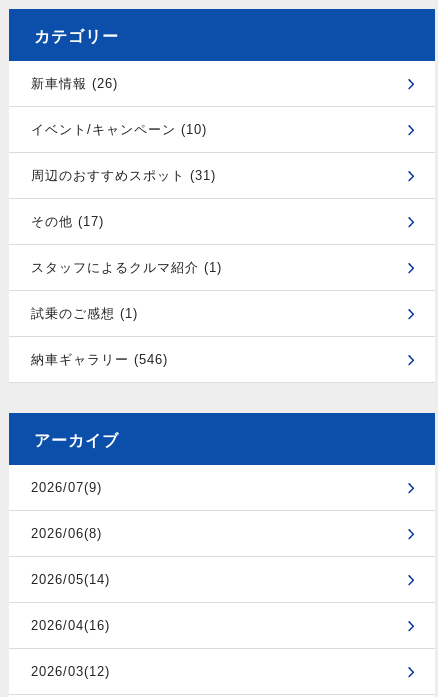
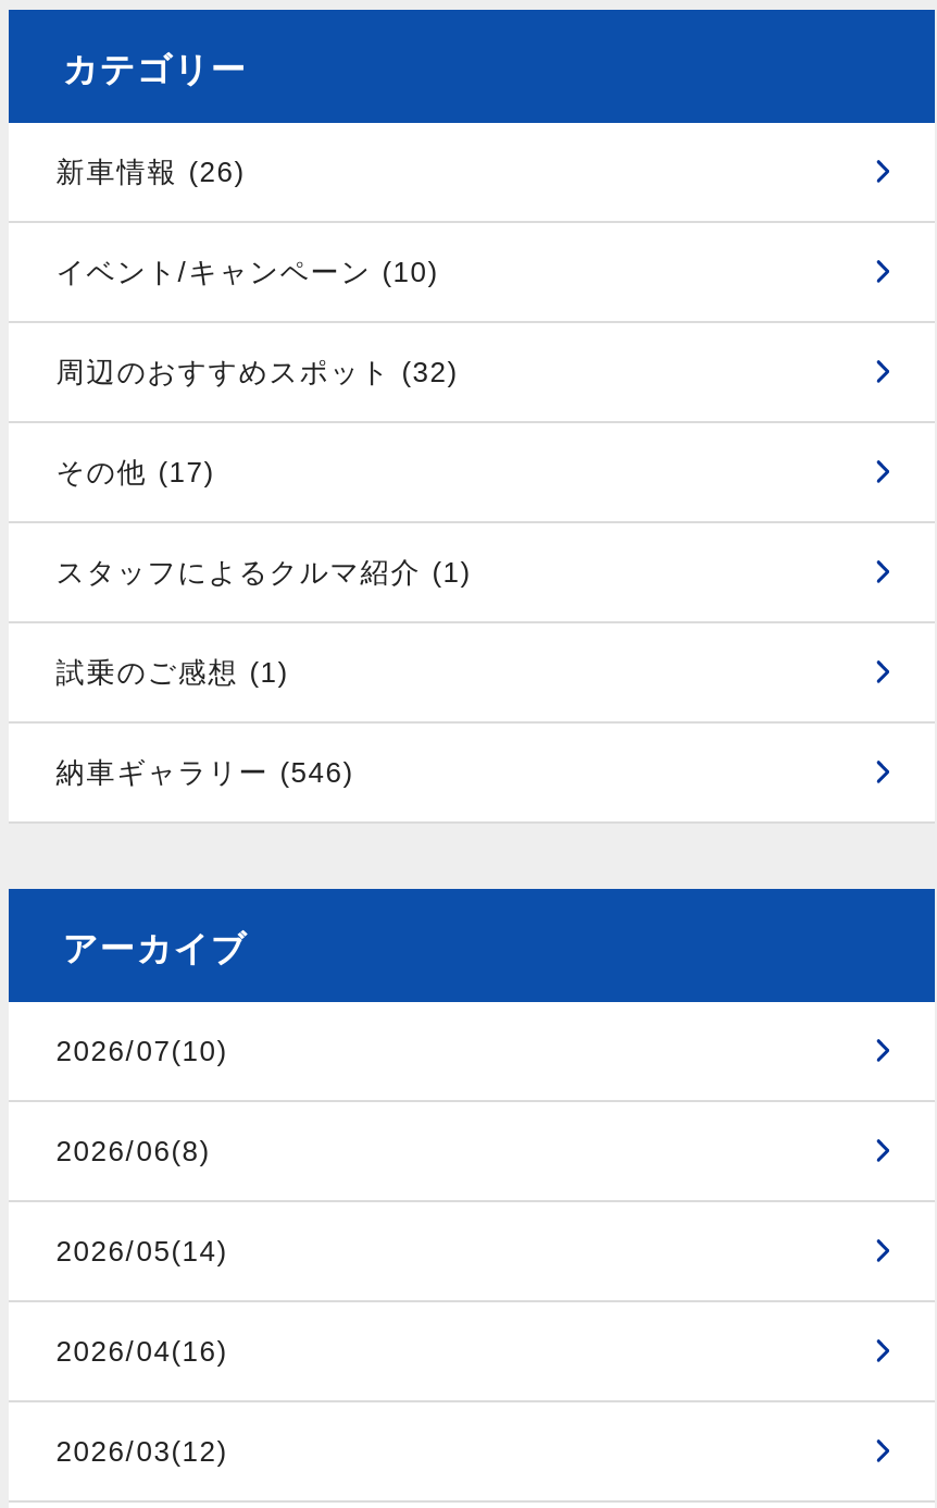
[31,168,216,183] 周辺のおすすめスポット (31) -> [56,355,458,388] 周辺のおすすめスポット (32)
[31,480,102,495] 2026/07(9) -> [56,1034,228,1067] 2026/07(10)

